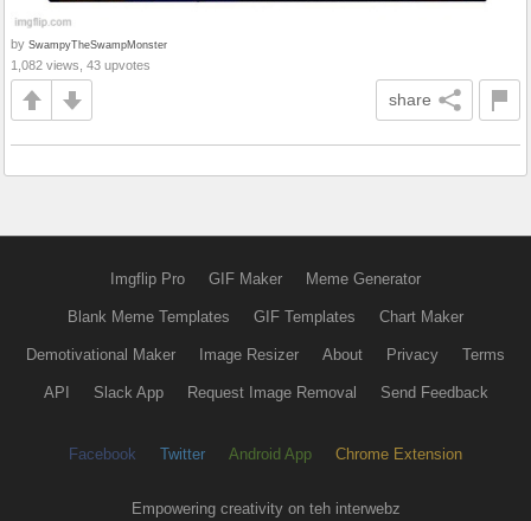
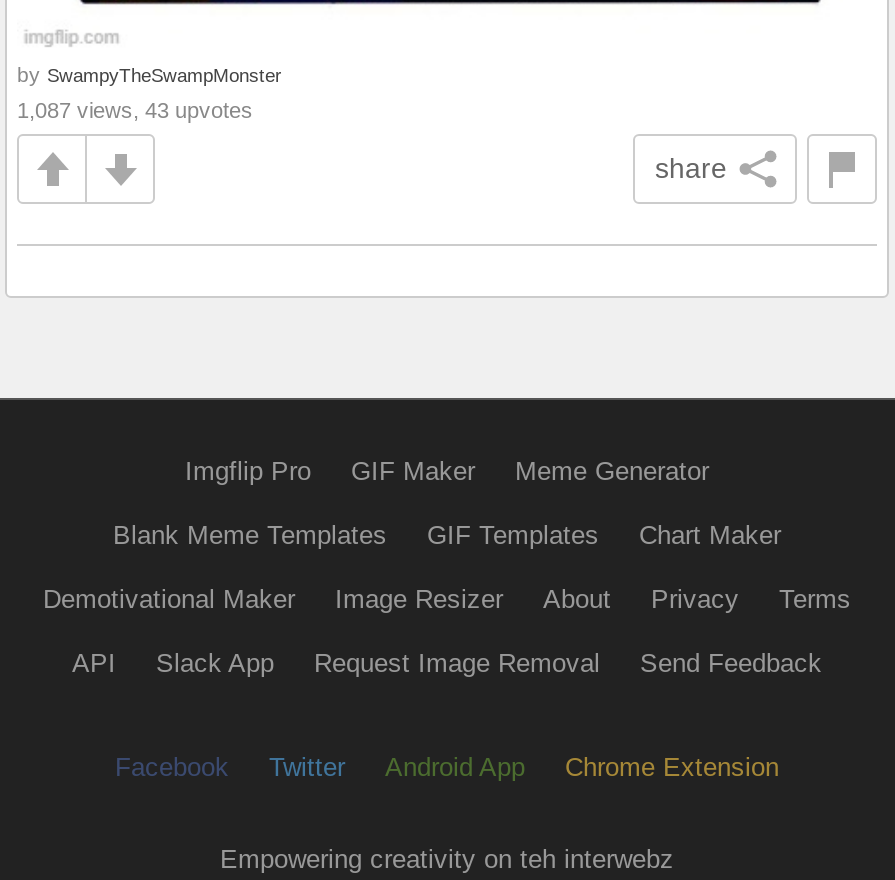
[11,58,151,73] 1,082 views, 43 upvotes -> [17,99,253,123] 1,087 views, 43 upvotes

